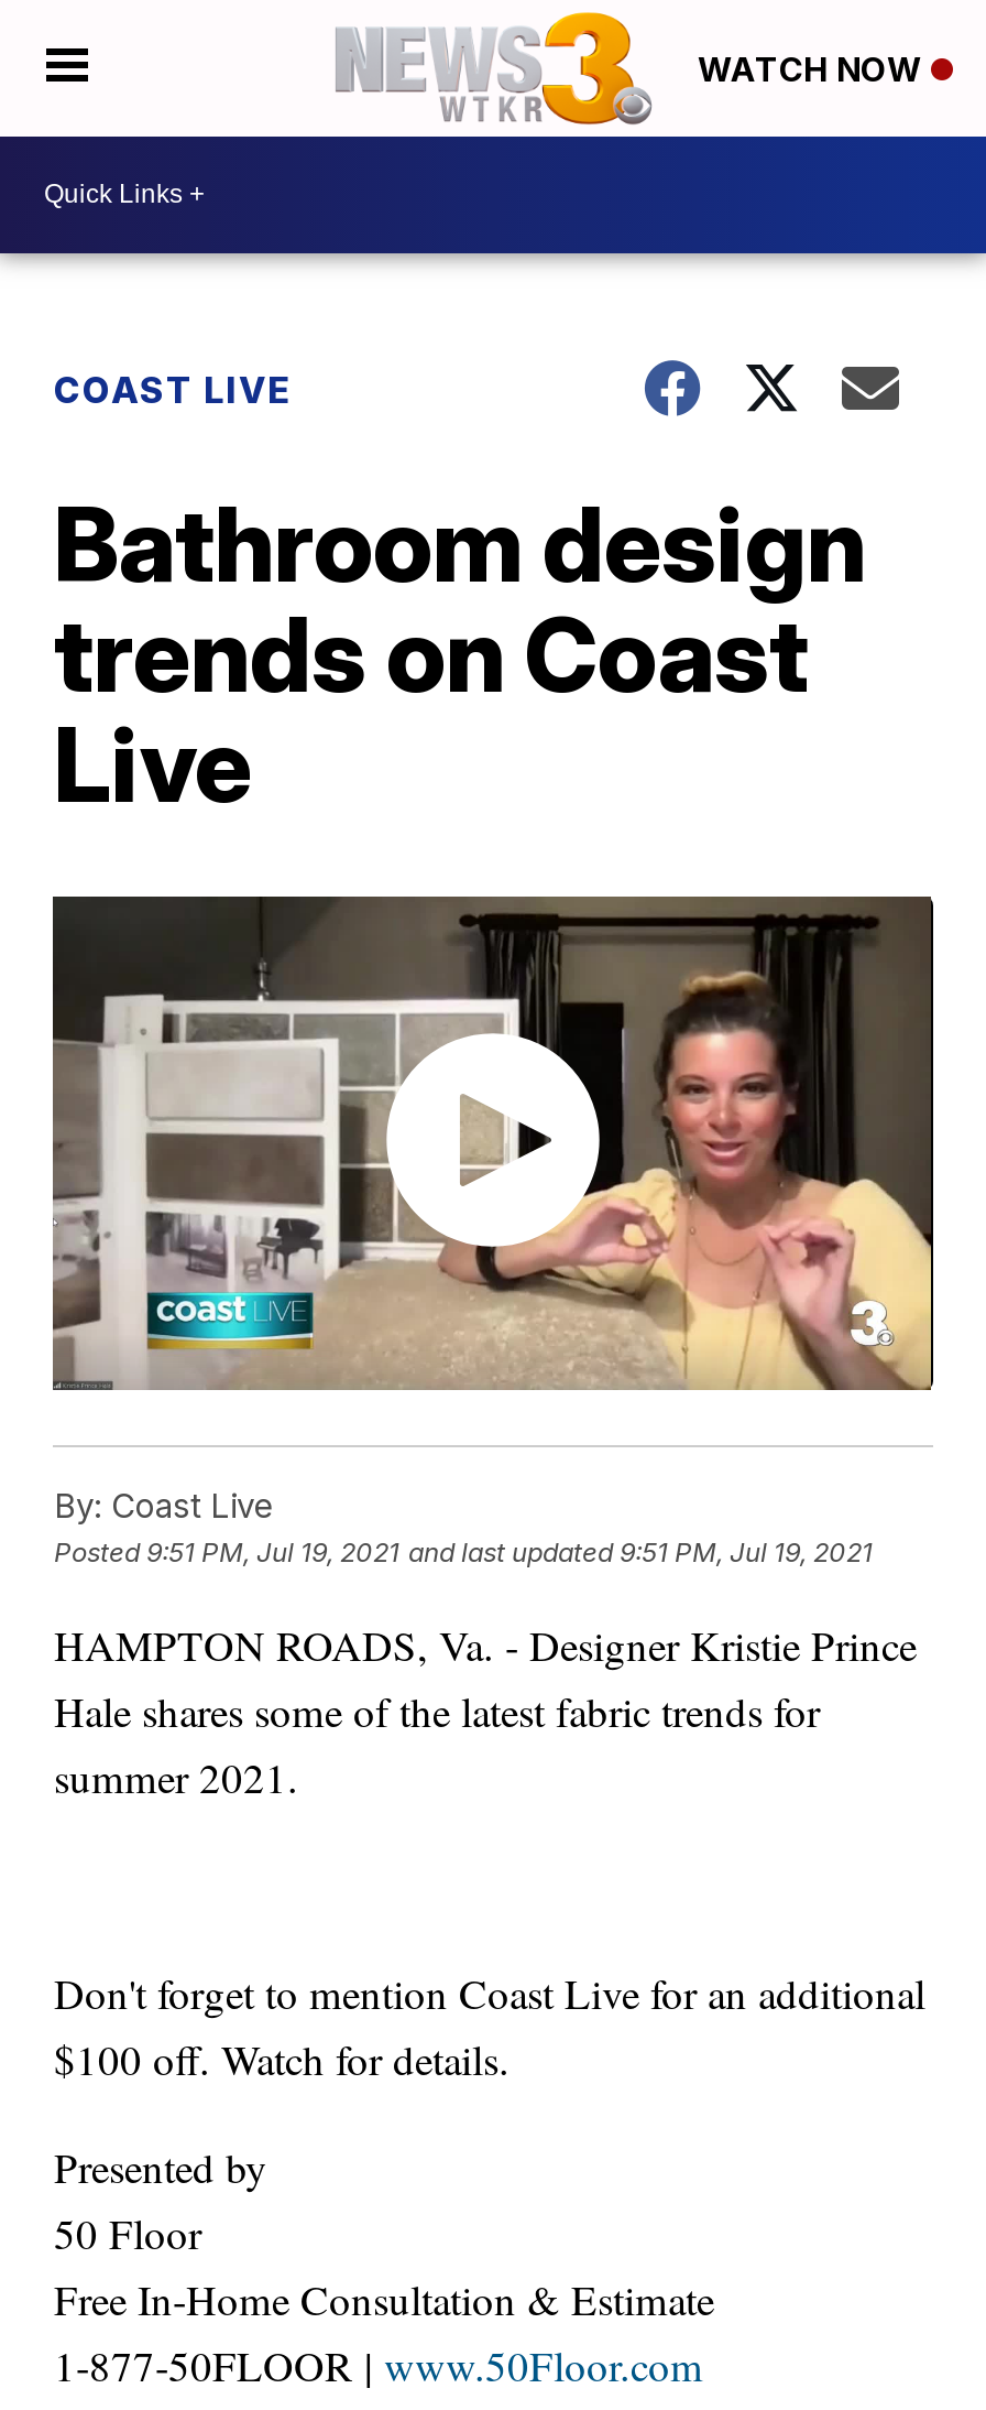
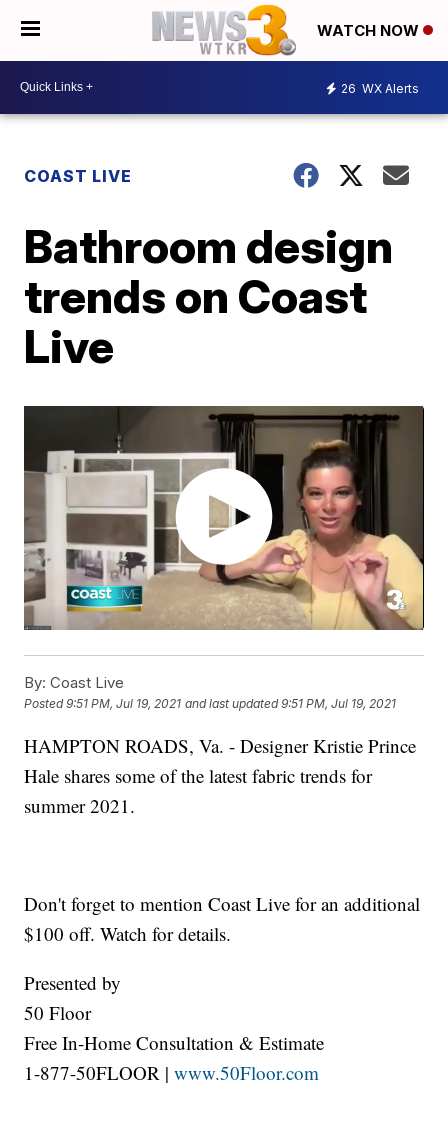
none -> [341,81,419,96] 26 WX Alerts

